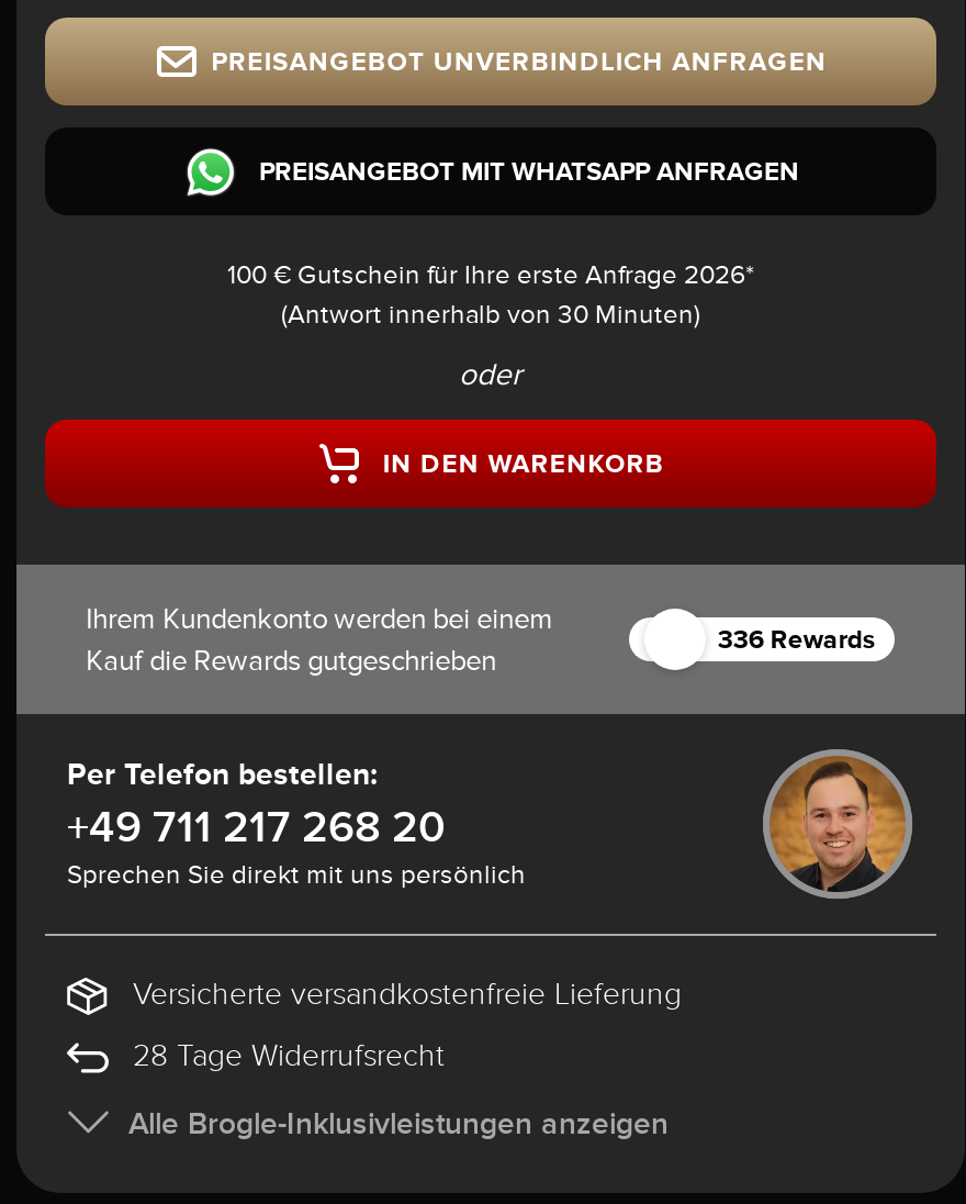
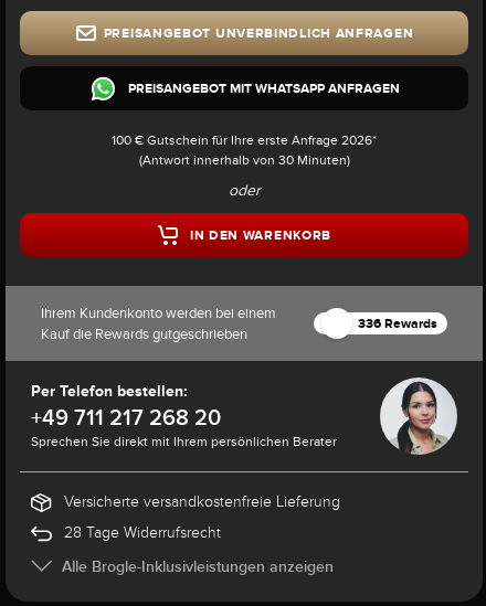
[763,749,912,896] [image] -> [380,378,457,454] [image]
[67,858,526,889] Sprechen Sie direkt mit uns persönlich -> [31,433,337,449] Sprechen Sie direkt mit Ihrem persönlichen Berater

